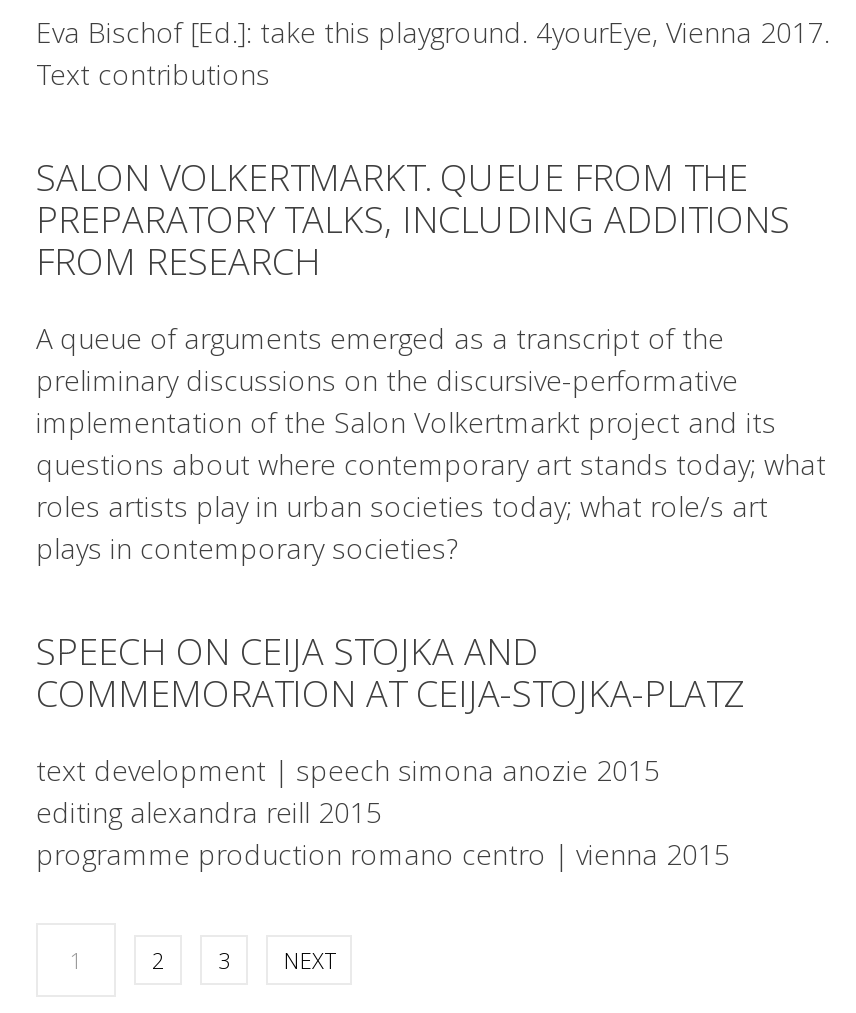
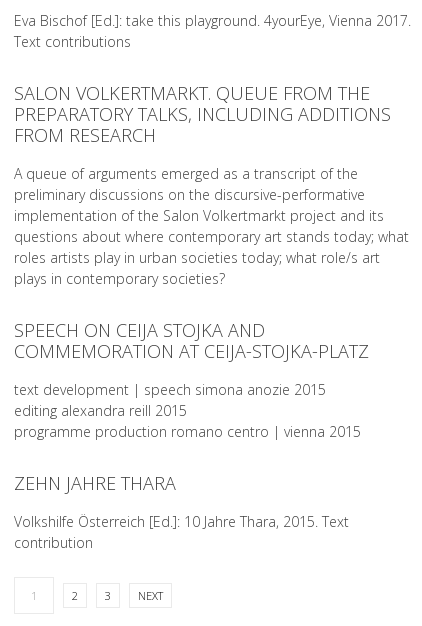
none -> [14,471,349,552] ZEHN JAHRE THARA | Volkshilfe Österreich [Ed.]: 10 Jahre Thara, 2015. Text | contribution

